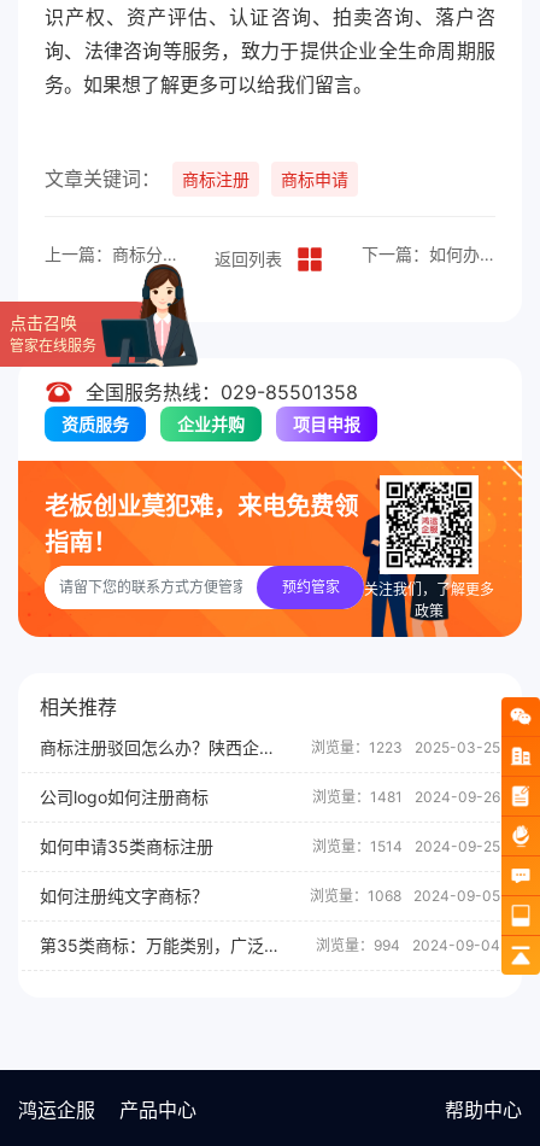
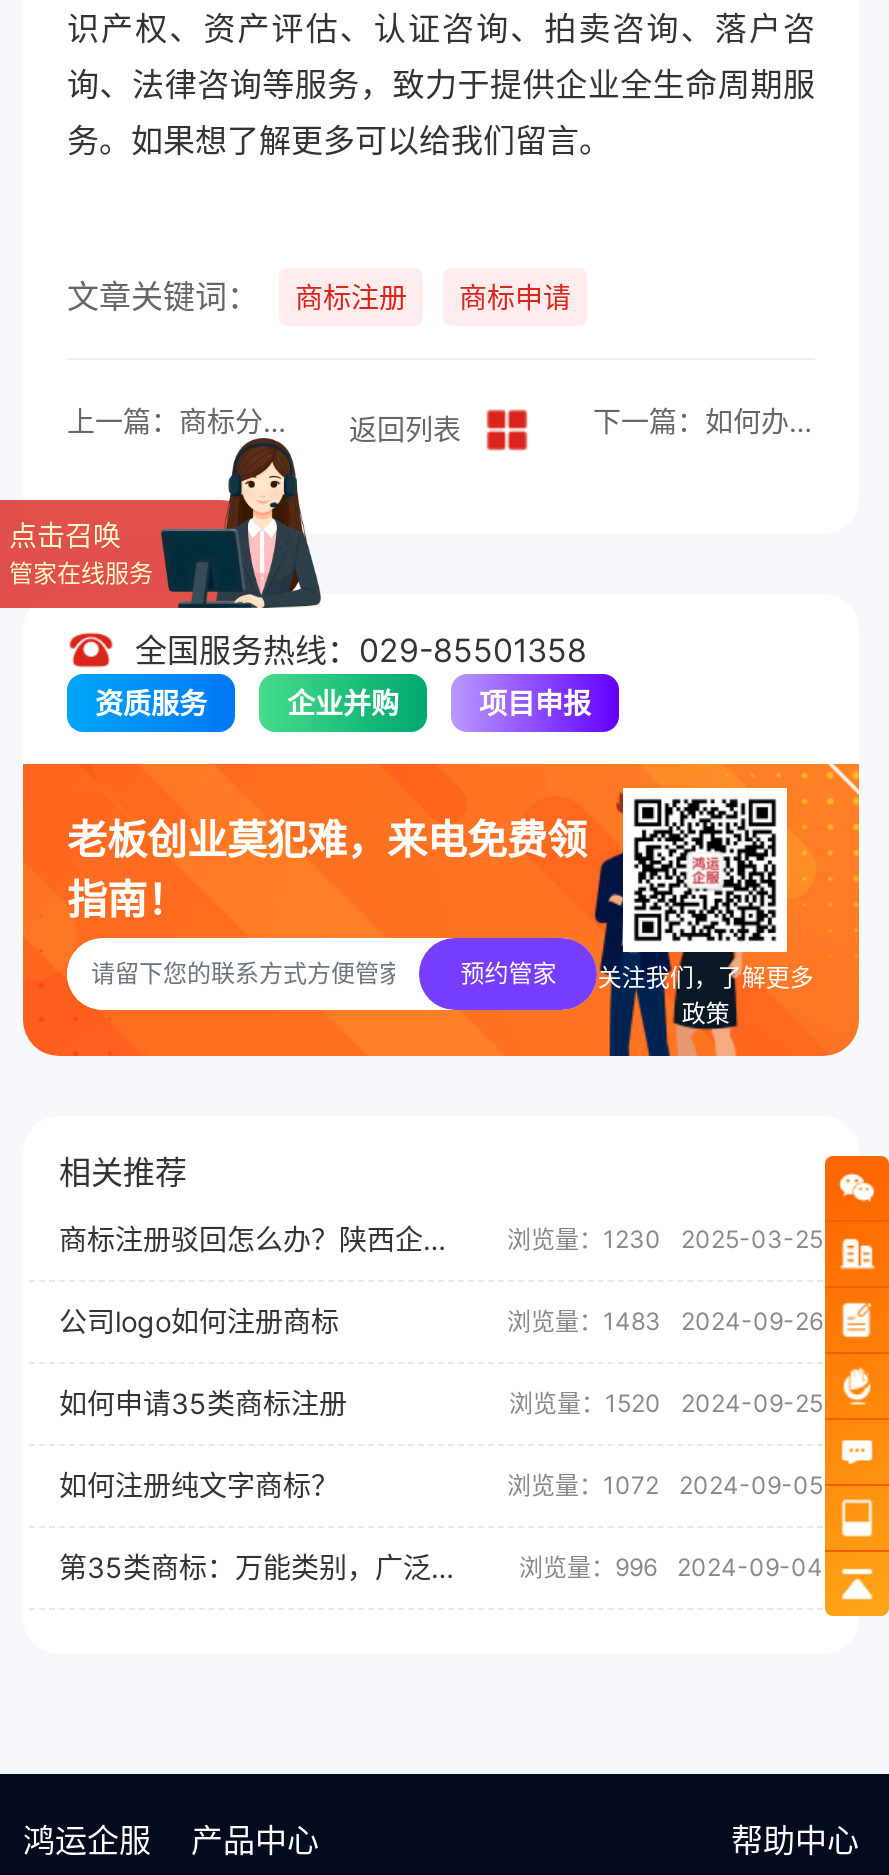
[311,739,403,757] 浏览量：1223 -> [507,1225,661,1255] 浏览量：1230
[312,788,500,806] 浏览量：1481 2024-09-26 -> [507,1307,823,1337] 浏览量：1483 2024-09-26
[312,838,500,856] 浏览量：1514 2024-09-25 -> [509,1389,823,1419] 浏览量：1520 2024-09-25
[310,887,500,905] 浏览量：1068 2024-09-05 -> [507,1471,823,1501] 浏览量：1072 2024-09-05
[316,936,500,955] 浏览量：994 2024-09-04 -> [519,1553,823,1583] 浏览量：996 2024-09-04

